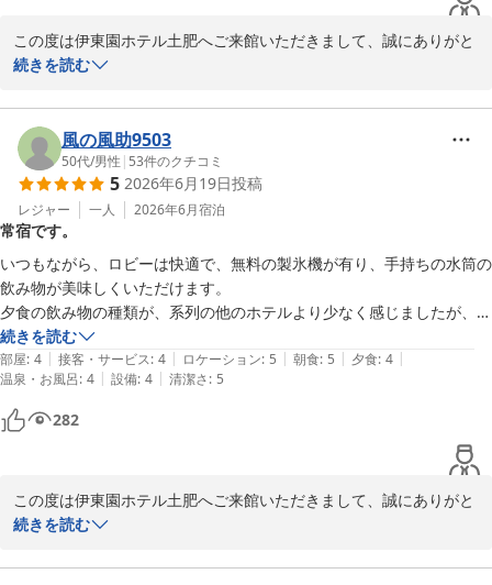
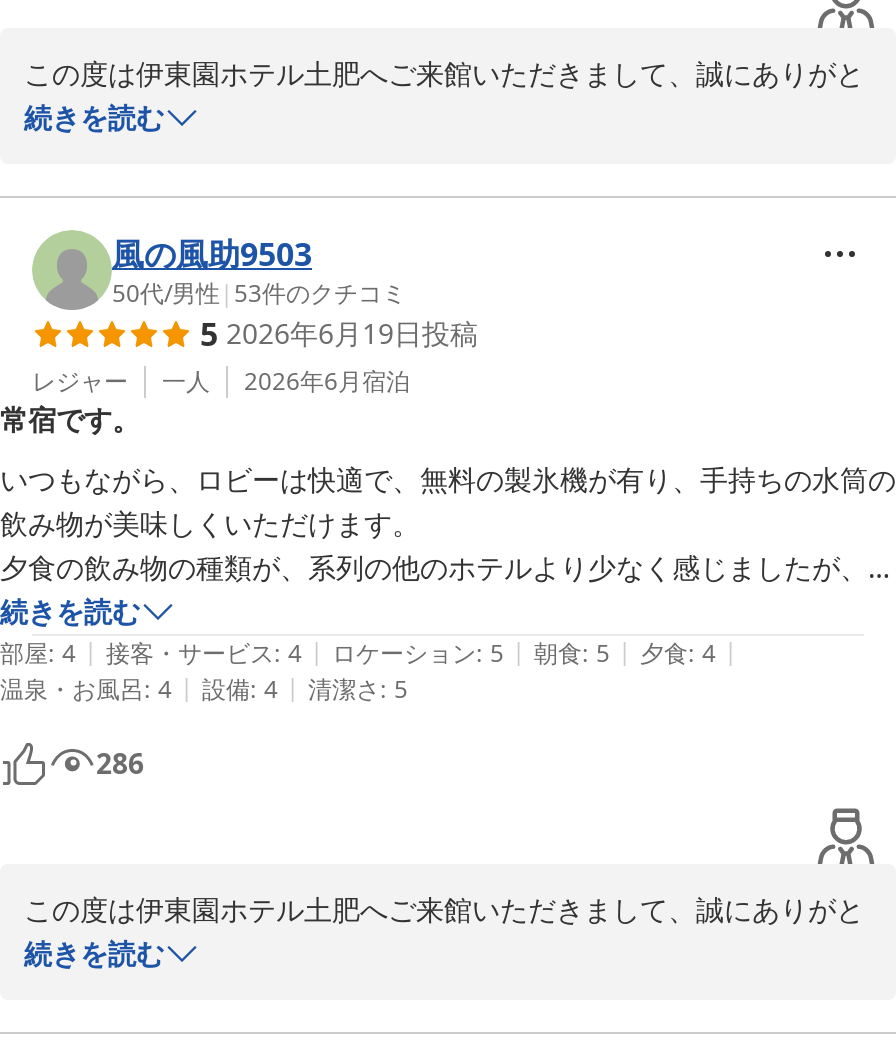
[53,409,79,430] 282 -> [96,744,144,782] 286

